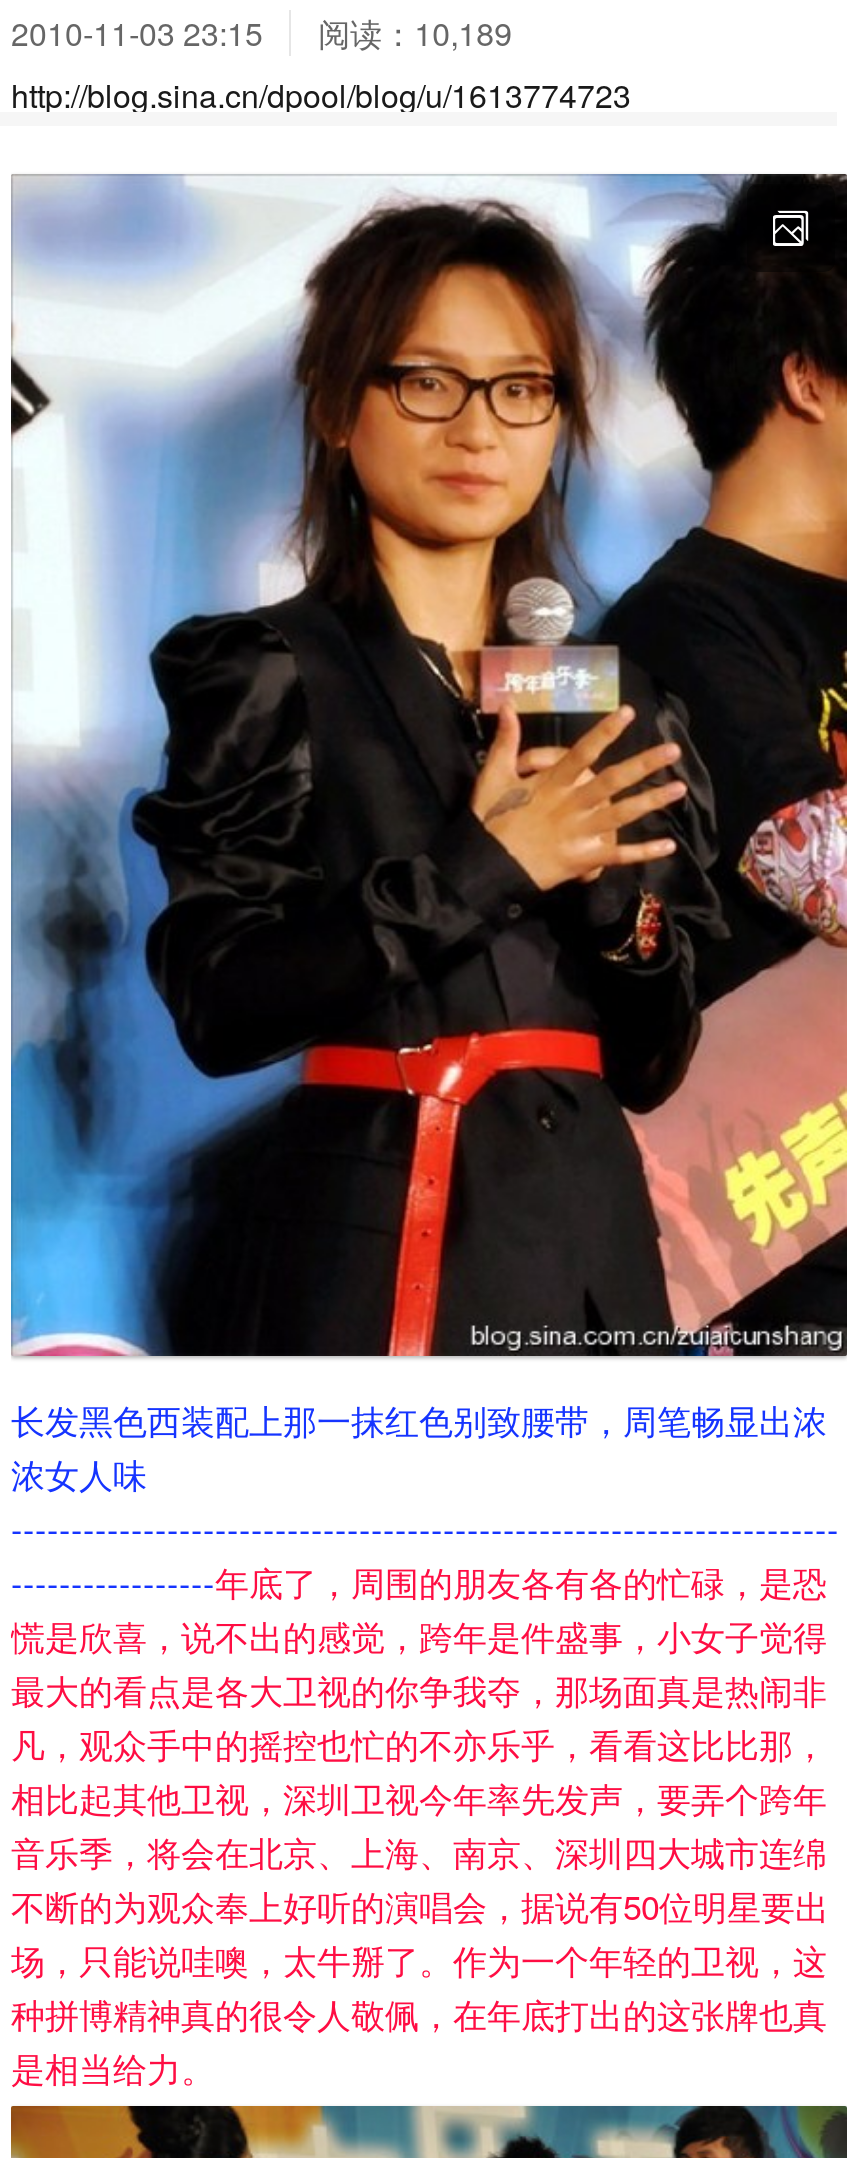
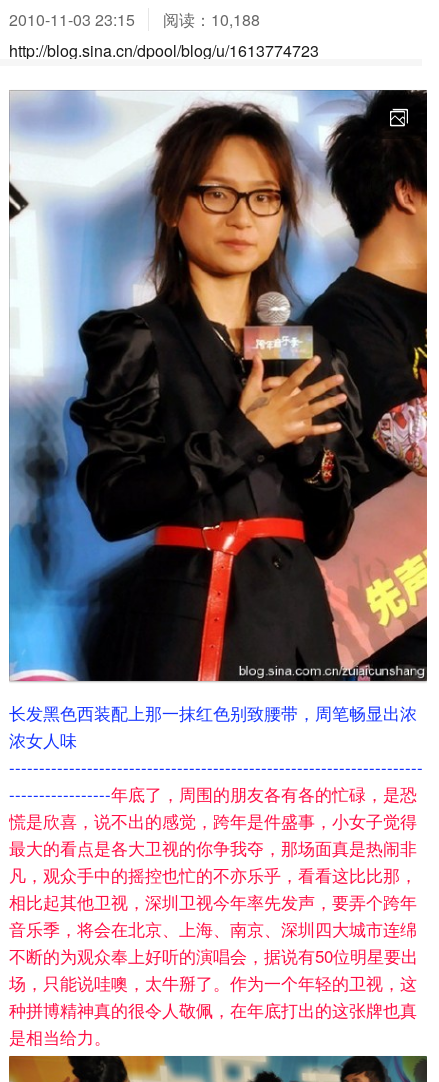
[11,10,512,56] 2010-11-03 23:15 阅读：10,189 -> [9,8,260,31] 2010-11-03 23:15 阅读：10,188

